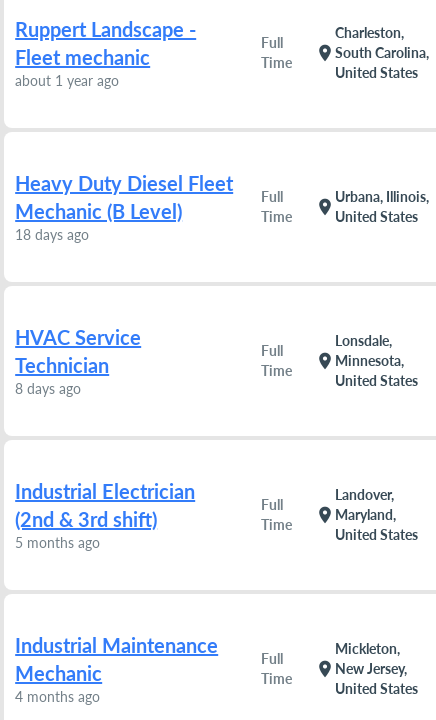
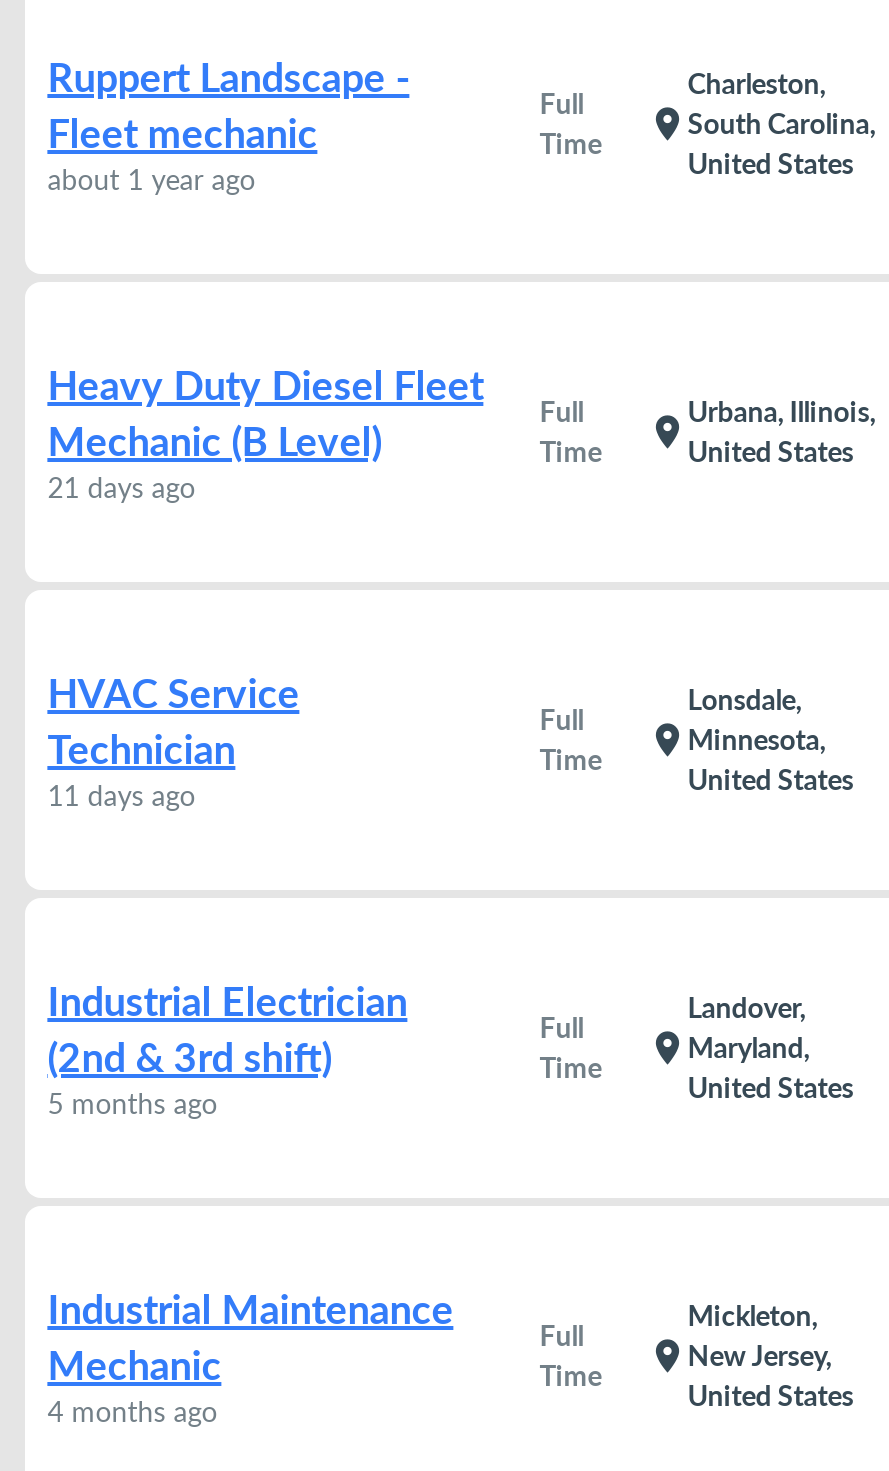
[15,226,89,243] 18 days ago -> [47,470,195,504] 21 days ago
[15,380,81,397] 8 days ago -> [47,778,195,812] 11 days ago

